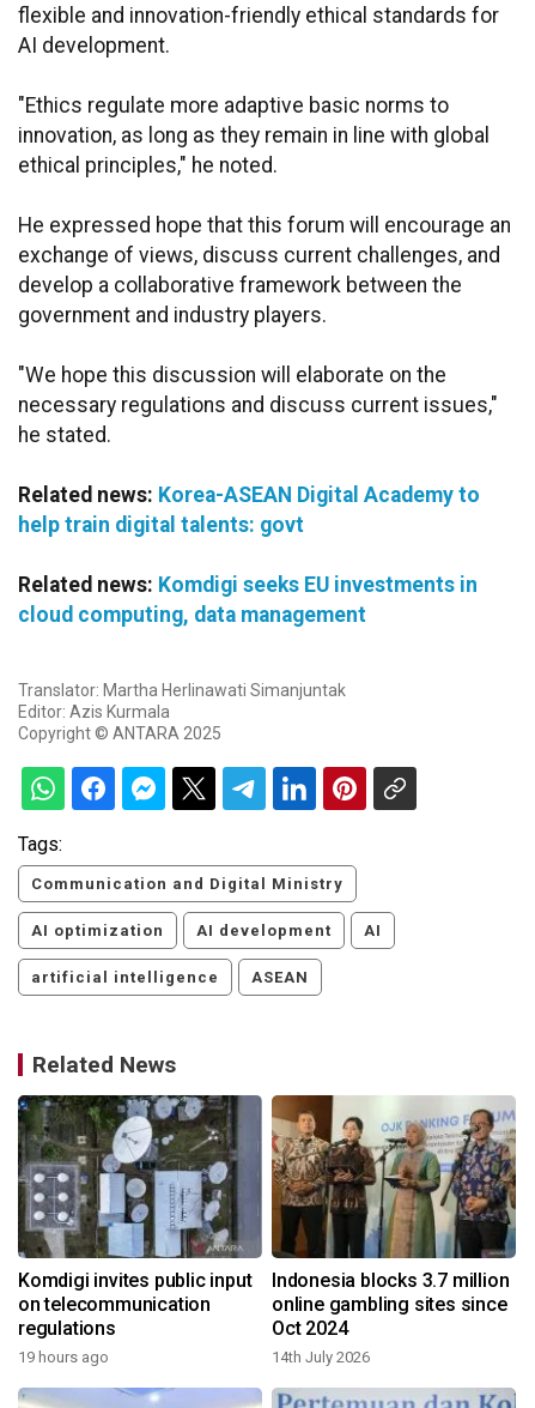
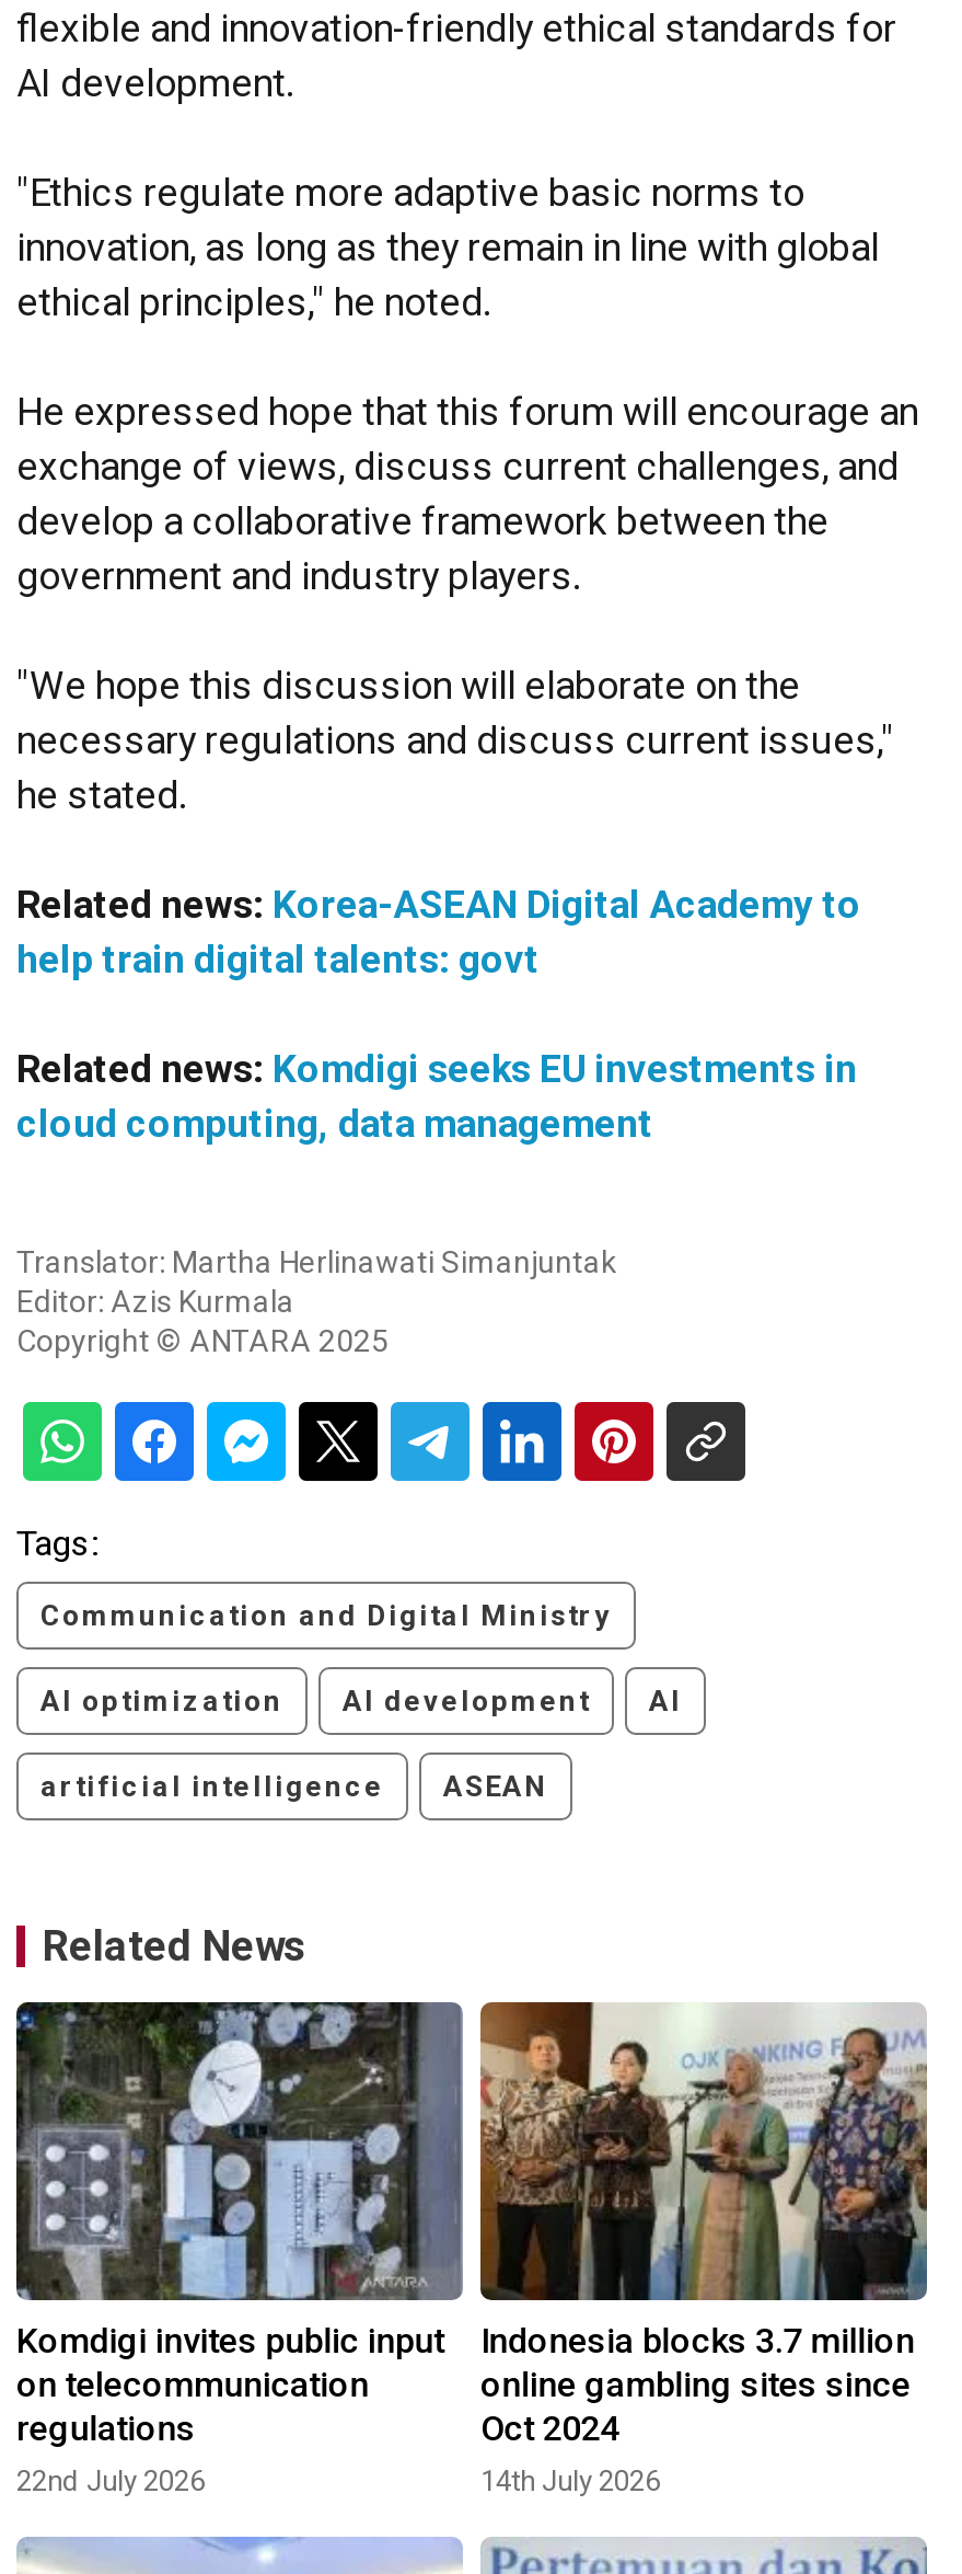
[18,1348,109,1366] 19 hours ago -> [16,2465,205,2498] 22nd July 2026

